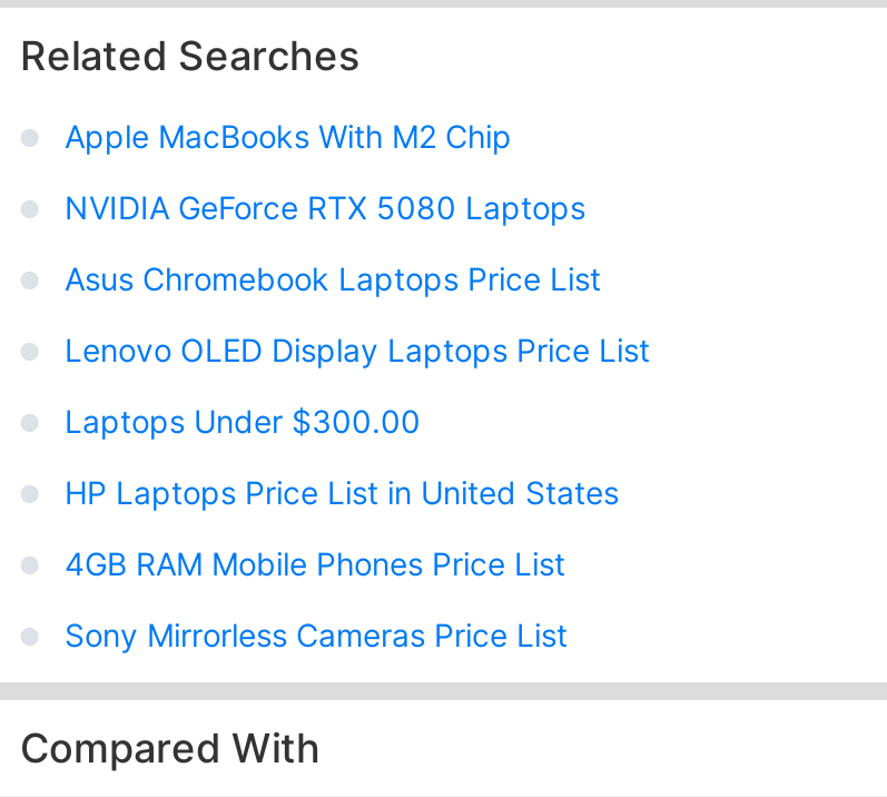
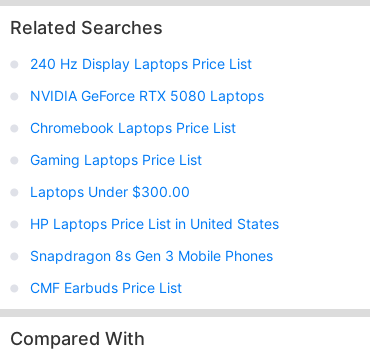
[65,117,512,155] Apple MacBooks With M2 Chip -> [30,54,252,71] 240 Hz Display Laptops Price List
[65,259,601,297] Asus Chromebook Laptops Price List -> [30,118,236,135] Chromebook Laptops Price List
[65,331,650,368] Lenovo OLED Display Laptops Price List -> [30,150,202,167] Gaming Laptops Price List
[65,544,565,582] 4GB RAM Mobile Phones Price List -> [30,246,273,263] Snapdragon 8s Gen 3 Mobile Phones
[65,616,568,653] Sony Mirrorless Cameras Price List -> [30,278,182,295] CMF Earbuds Price List

